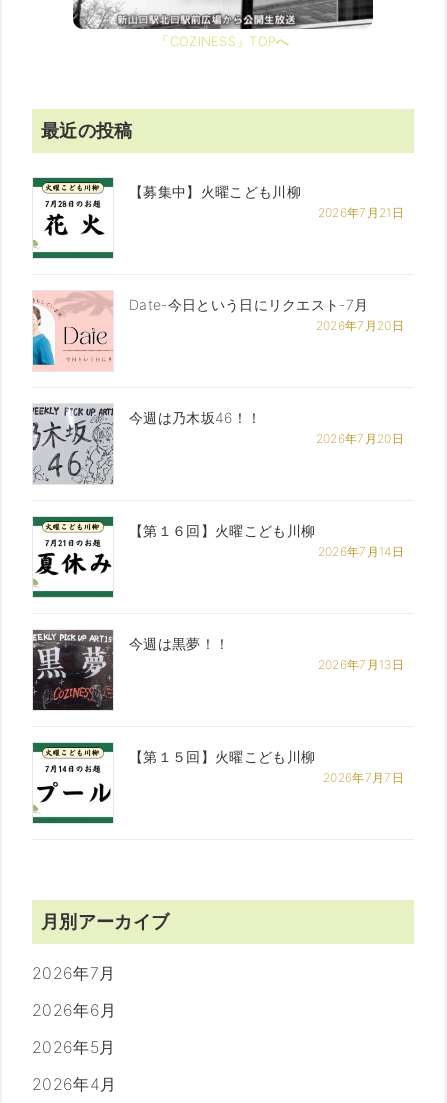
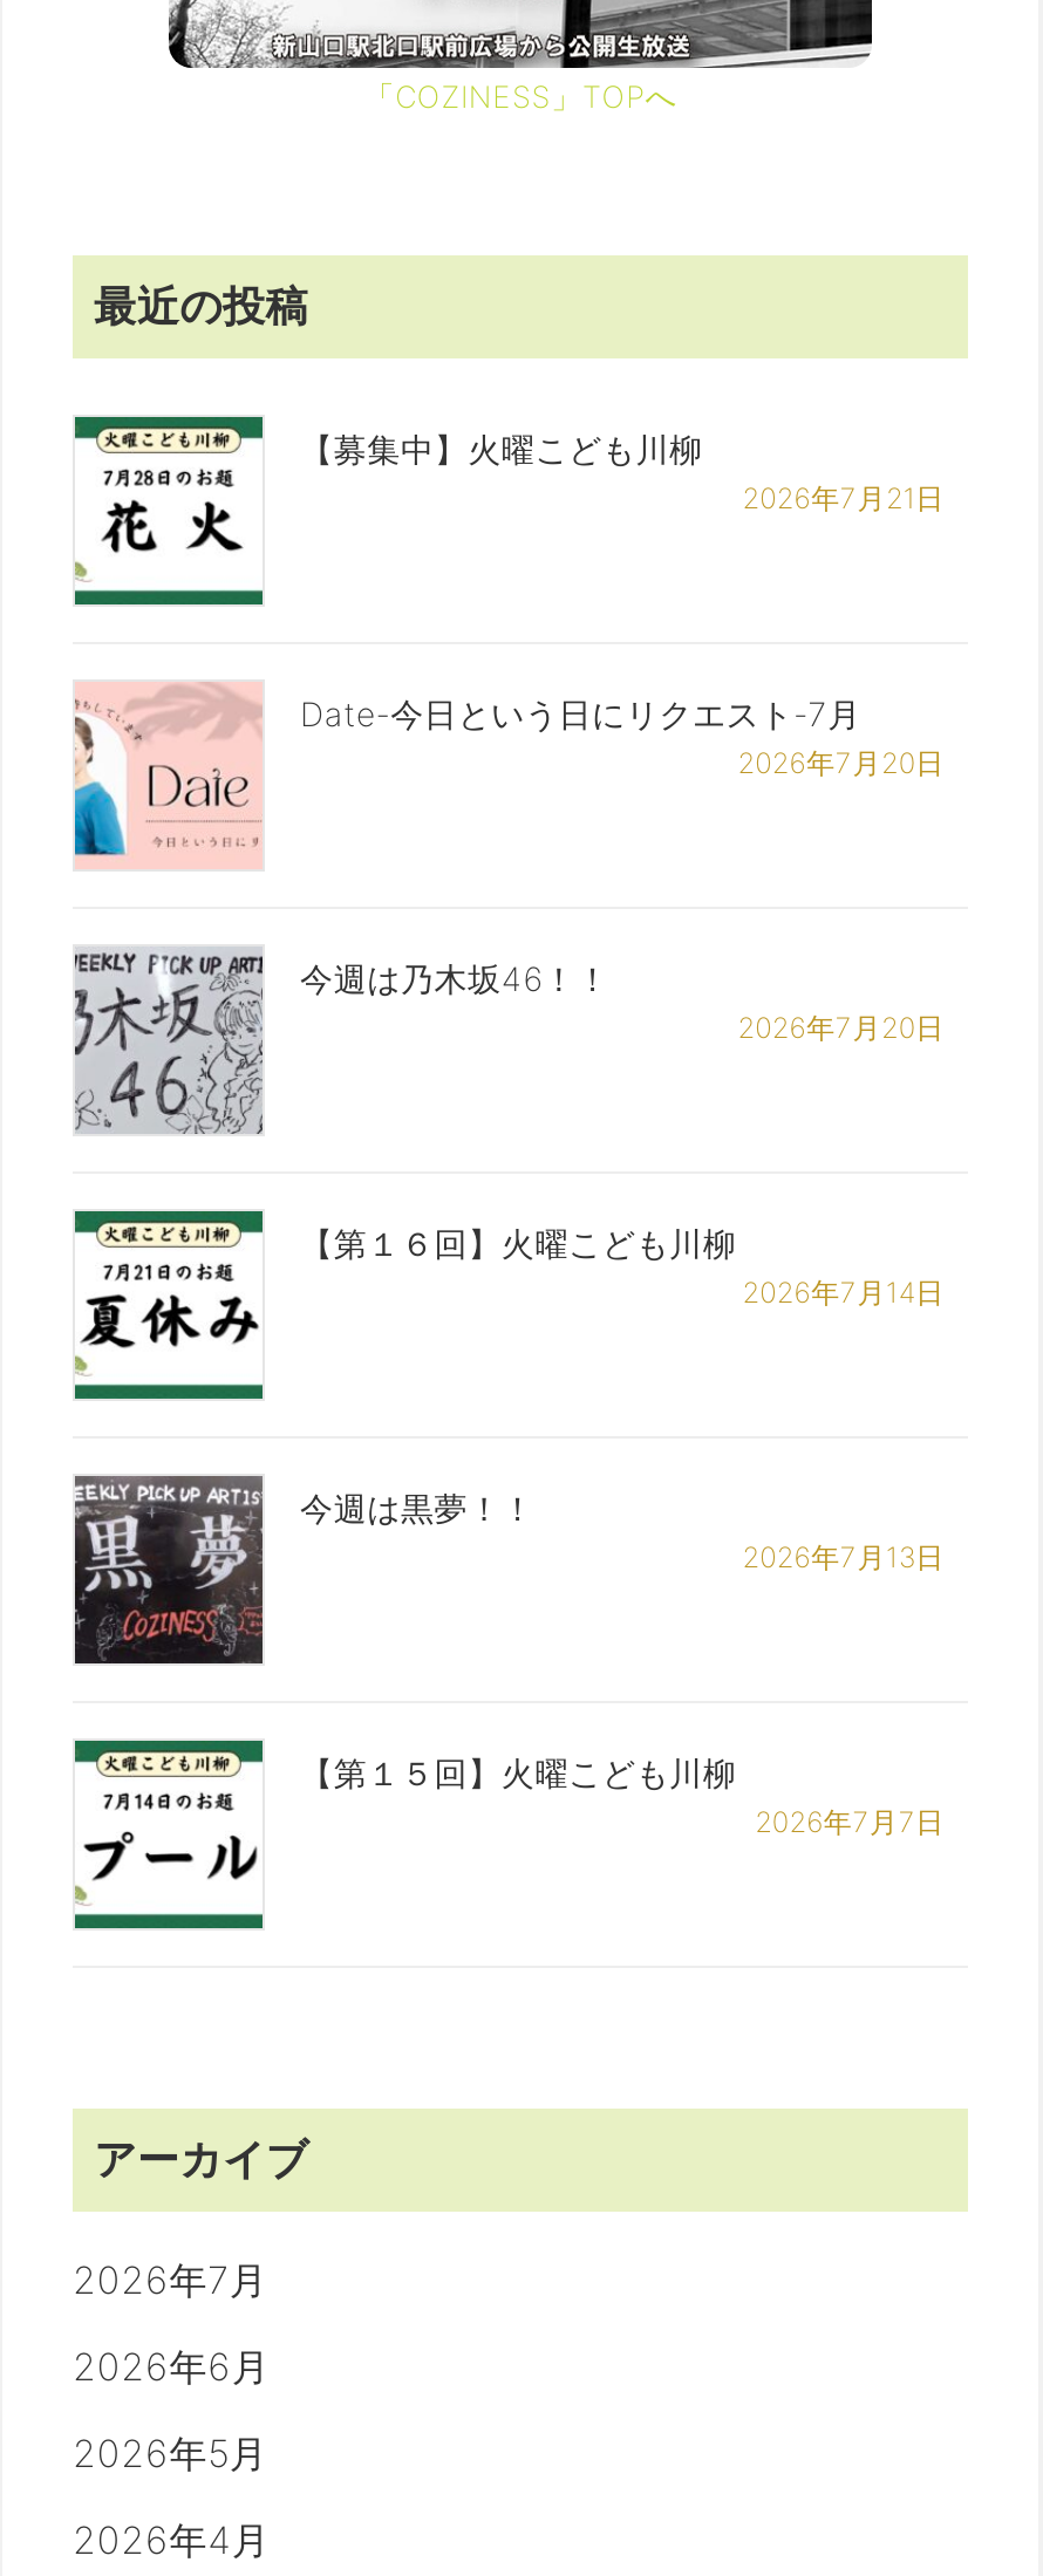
[41,911,169,932] 月別アーカイブ -> [94,2133,308,2183] アーカイブ

